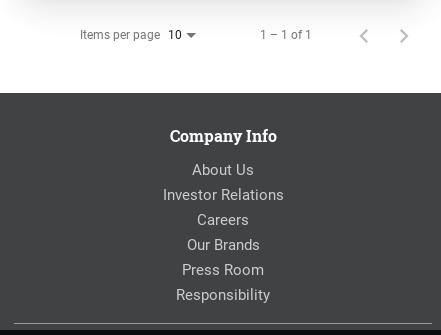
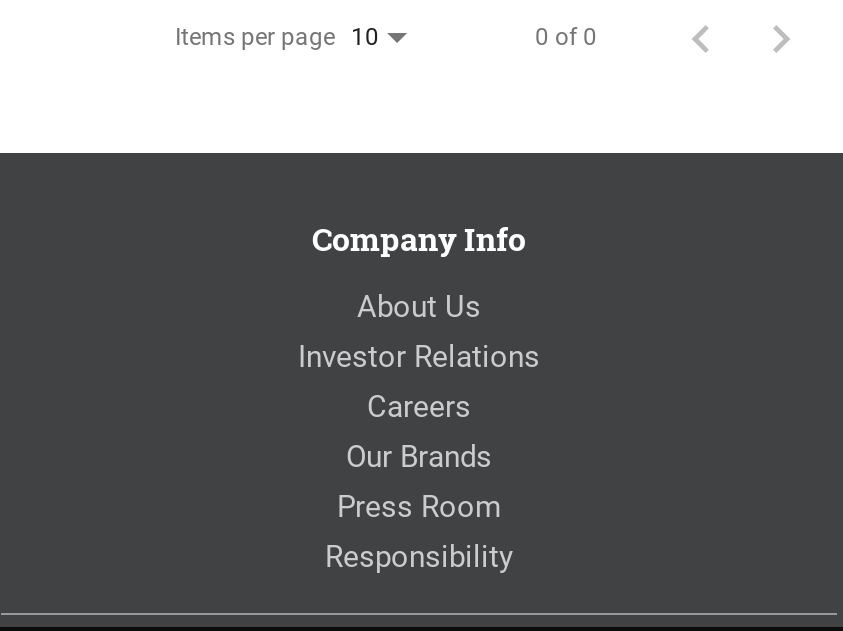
[260,28,312,42] 1 – 1 of 1 -> [535,22,597,50] 0 of 0

